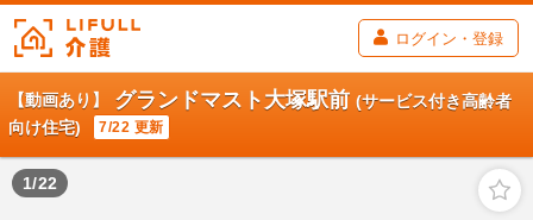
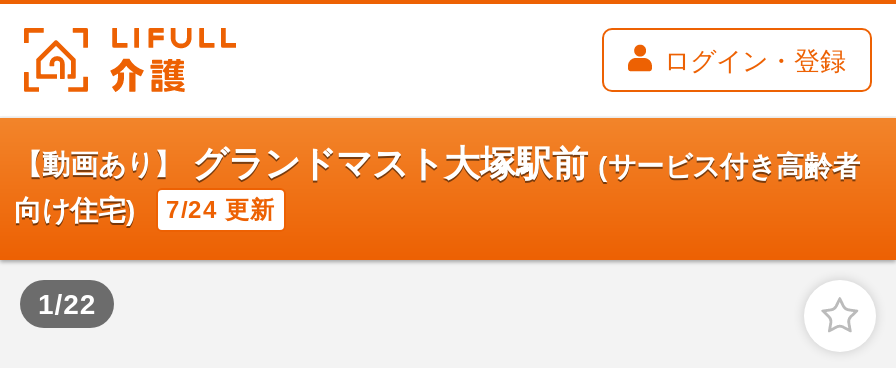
[8,117,164,136] 向け住宅) 7/22 更新 -> [14,193,275,225] 向け住宅) 7/24 更新

